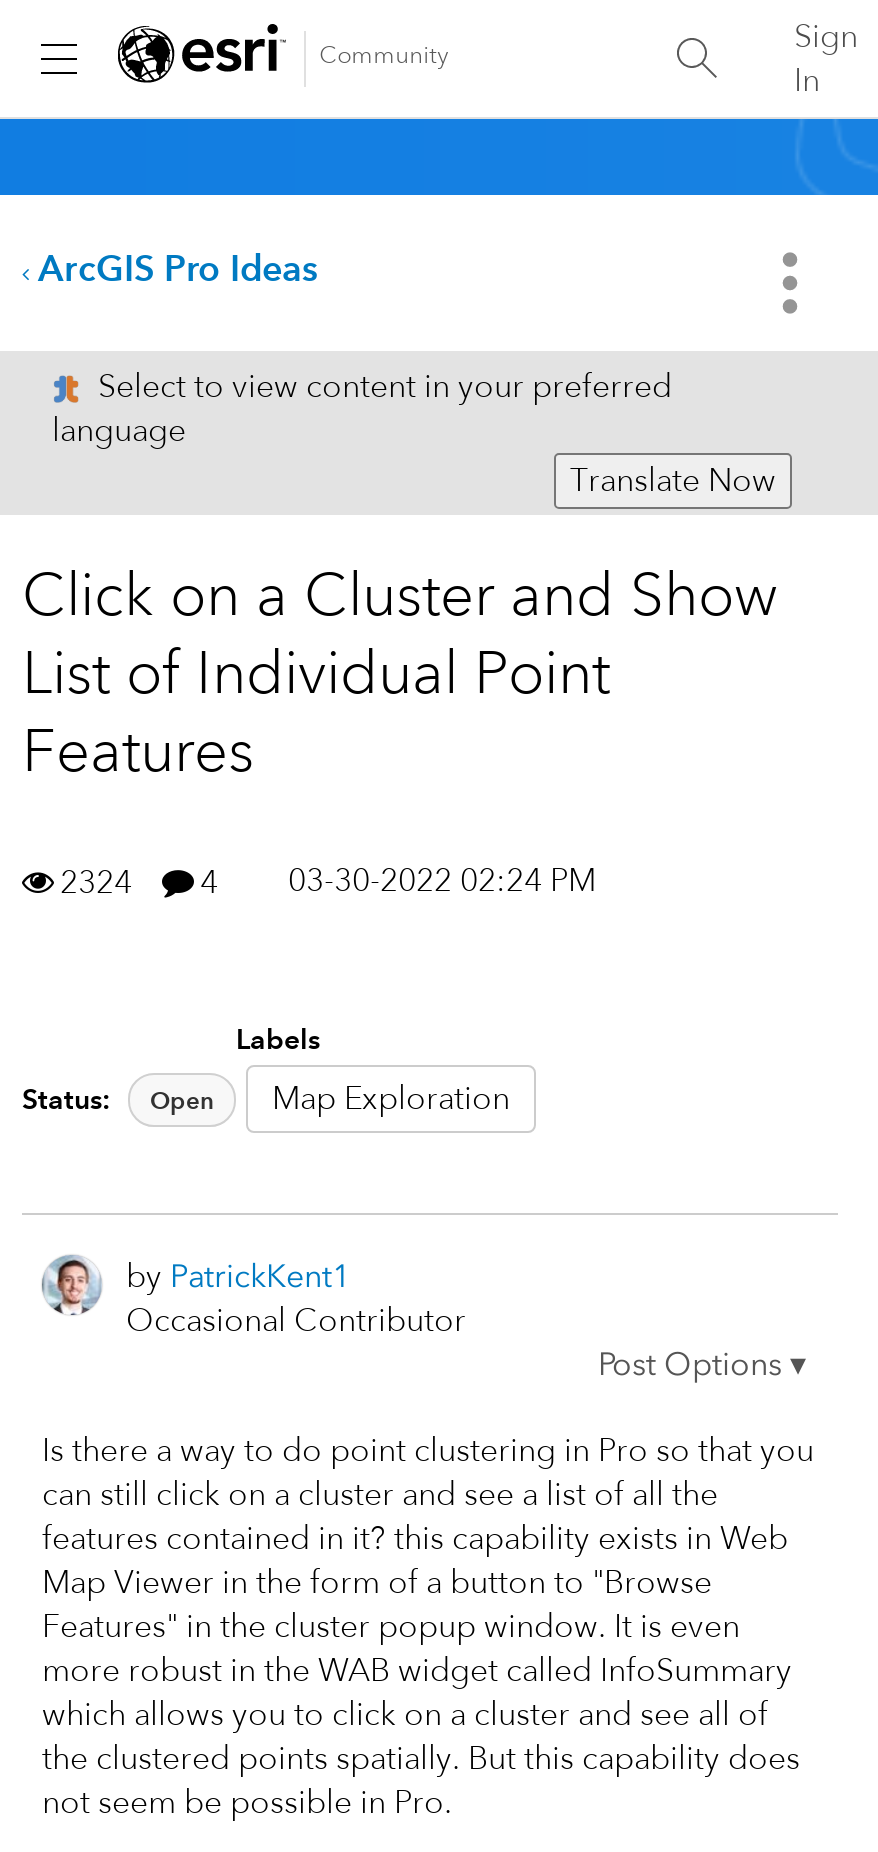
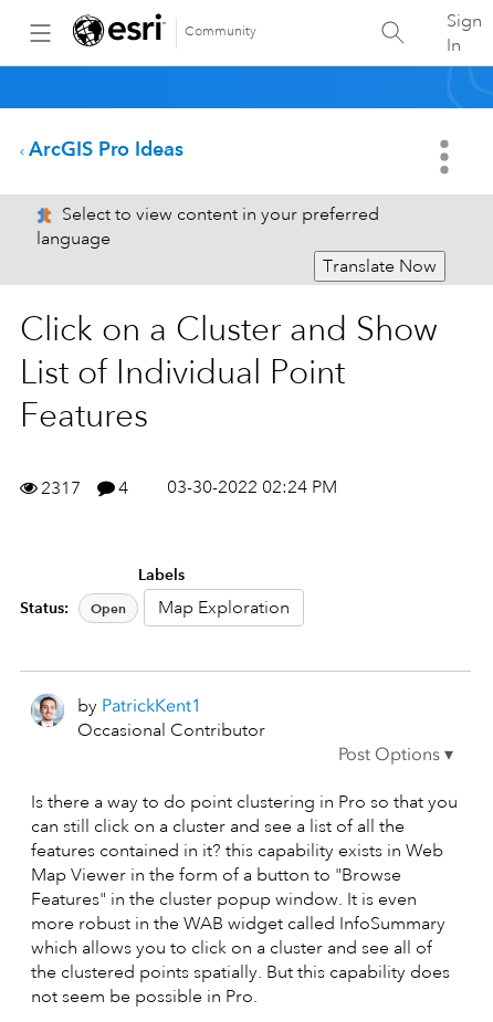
[60,861,596,903] 2324 4 03-30-2022 02:24 PM -> [41,476,337,499] 2317 4 03-30-2022 02:24 PM

